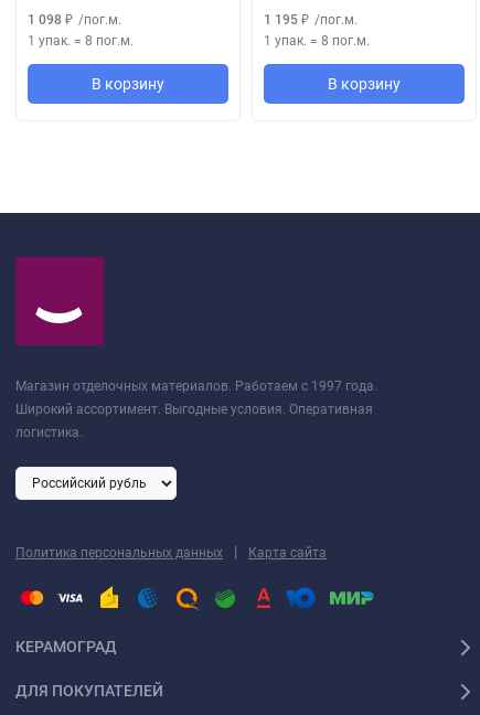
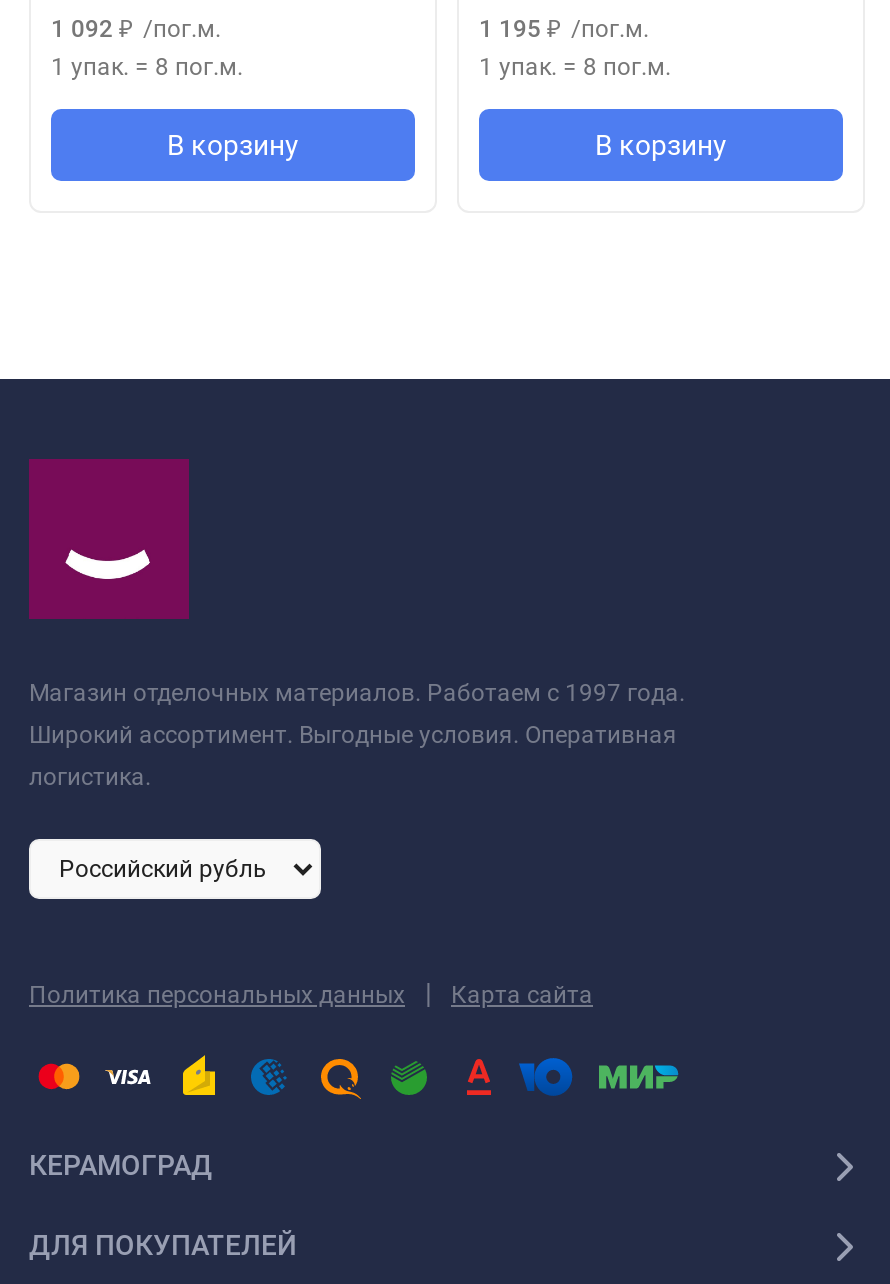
[28,12,121,27] 1 098 ₽ /пог.м. -> [51,14,221,42] 1 092 ₽ /пог.м.

